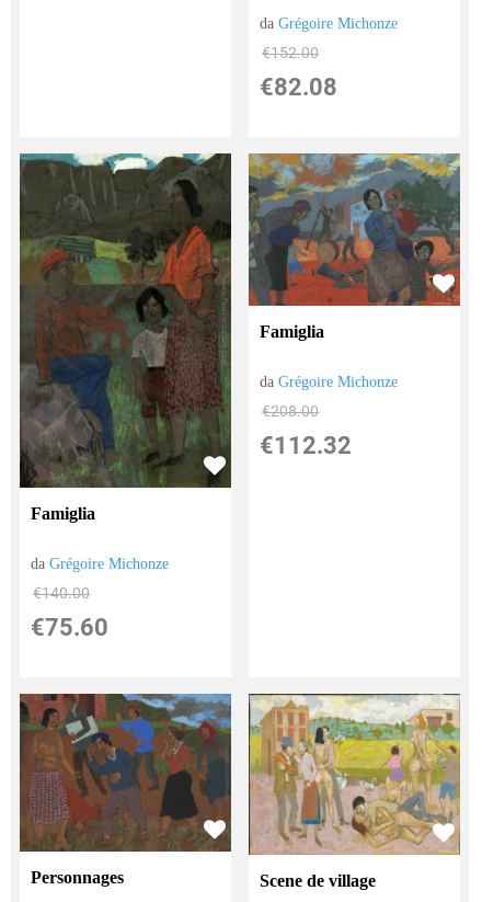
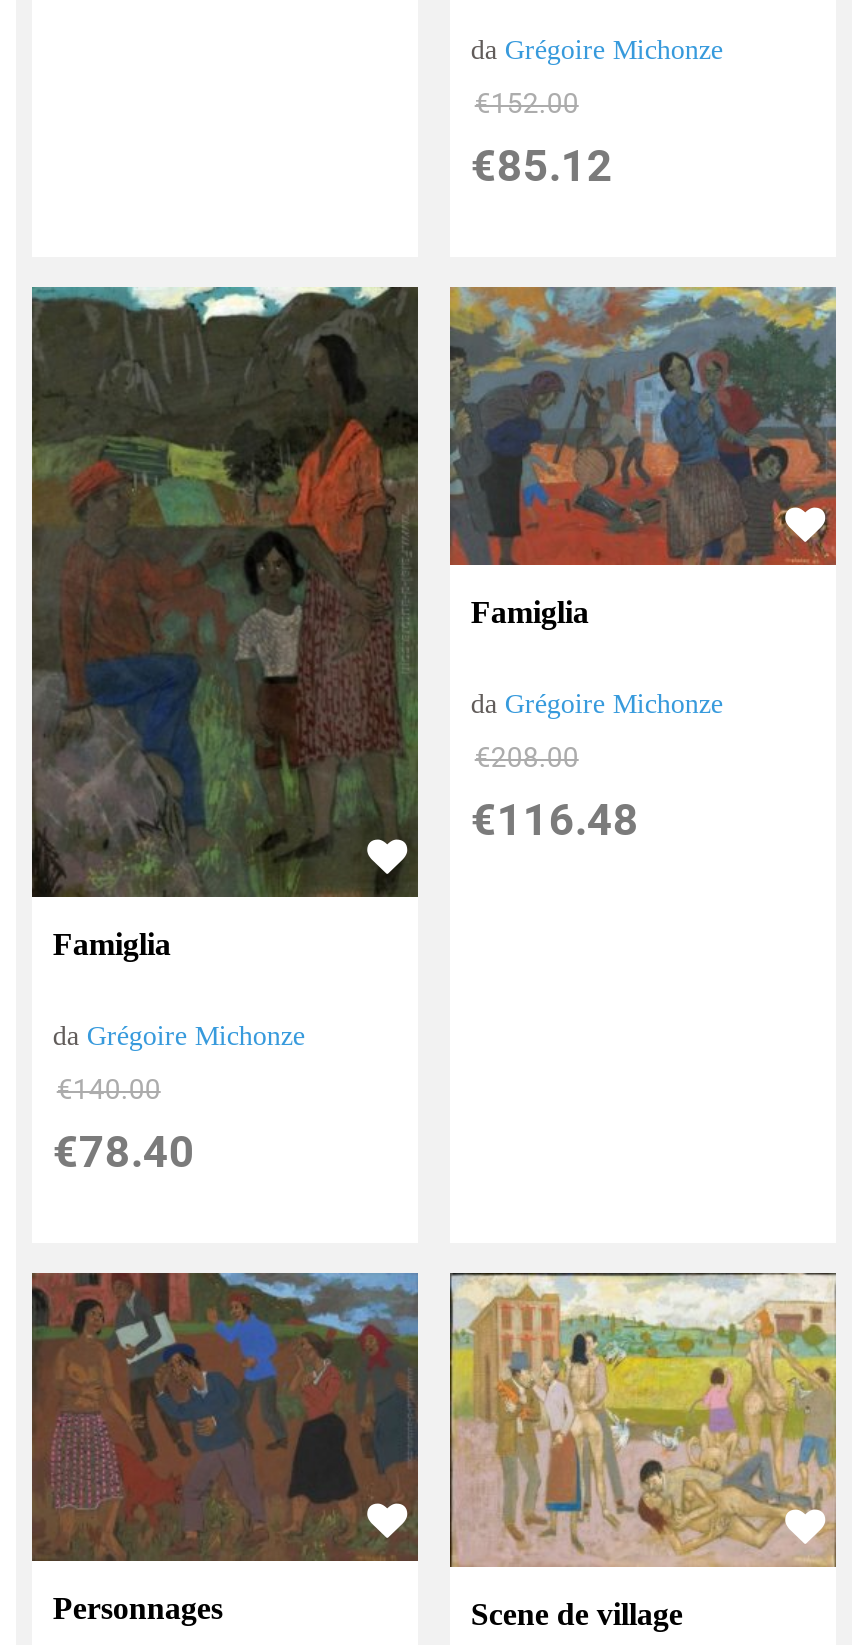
[260,74,338,101] €82.08 -> [471,142,613,192] €85.12
[260,432,352,459] €112.32 -> [471,795,639,845] €116.48
[31,614,109,641] €75.60 -> [53,1127,195,1177] €78.40

